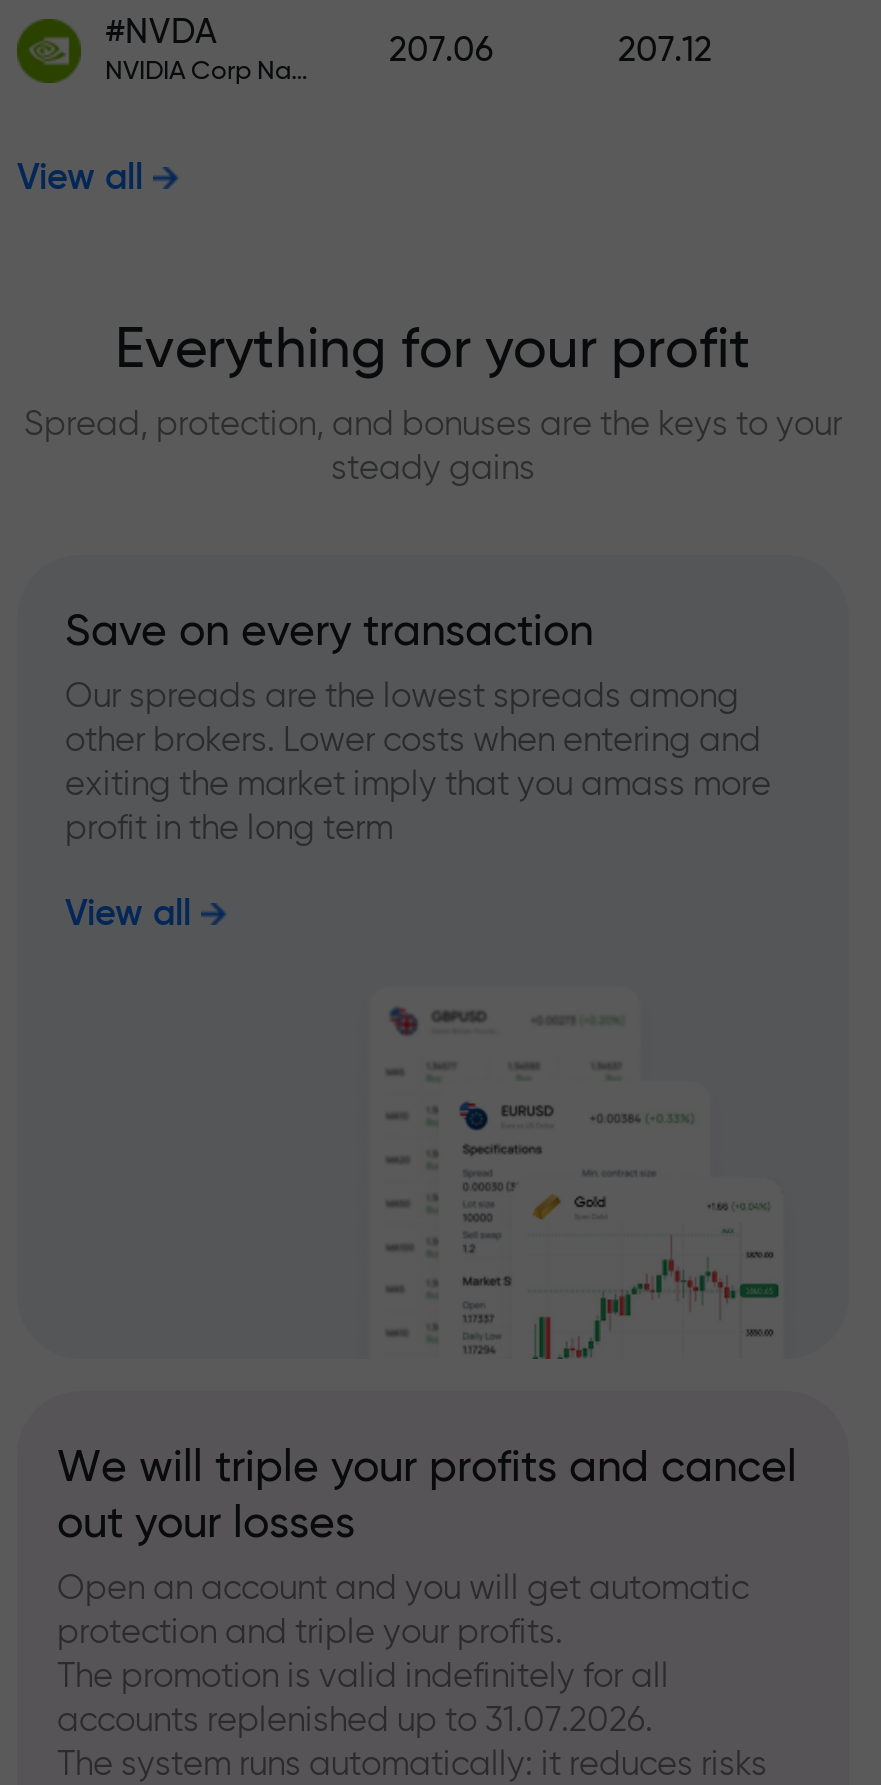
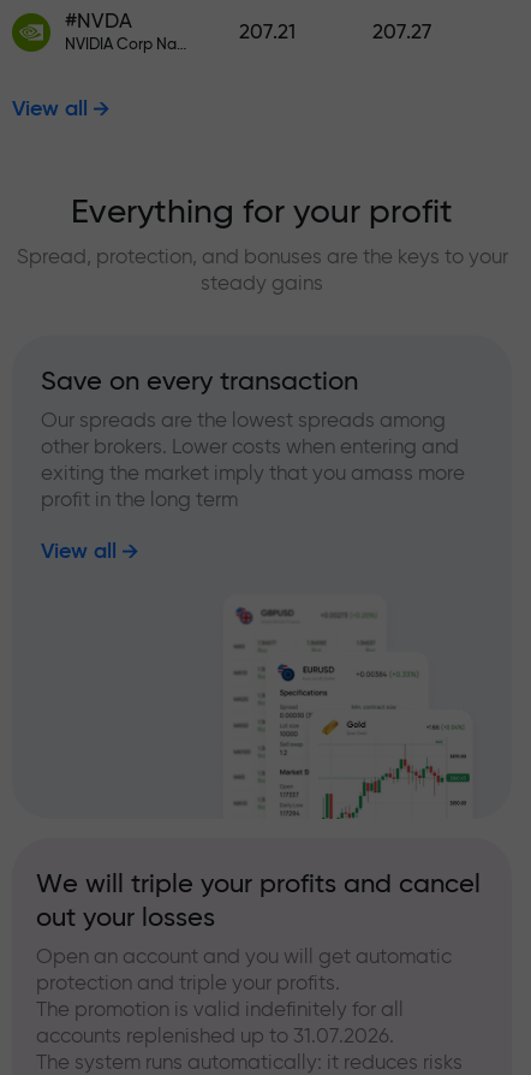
[389,33,493,67] 207.06 -> [238,22,295,42] 207.21
[618,33,712,67] 207.12 -> [372,22,431,42] 207.27

